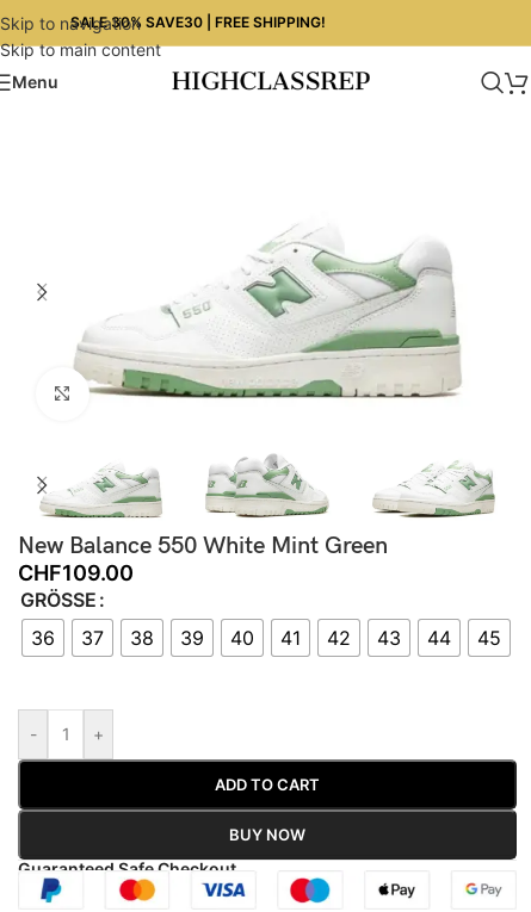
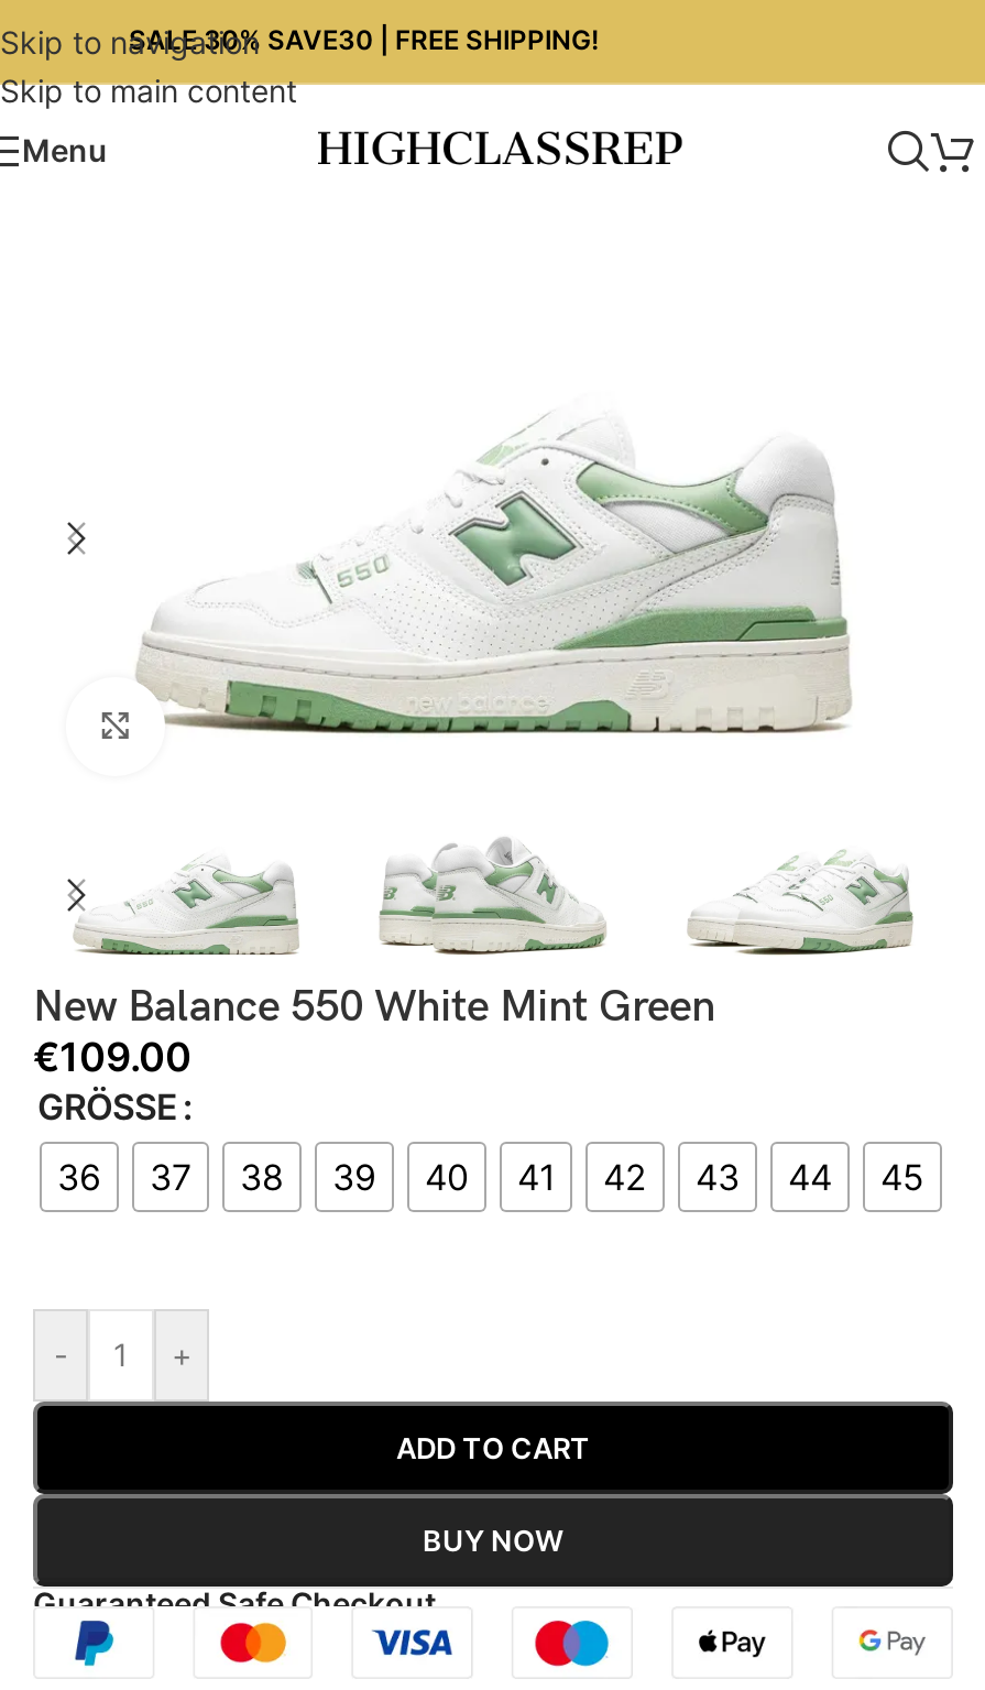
[18,560,134,585] CHF109.00 -> [33,1033,191,1079] €109.00

